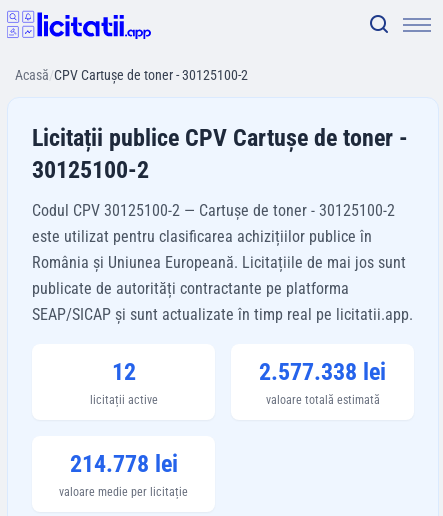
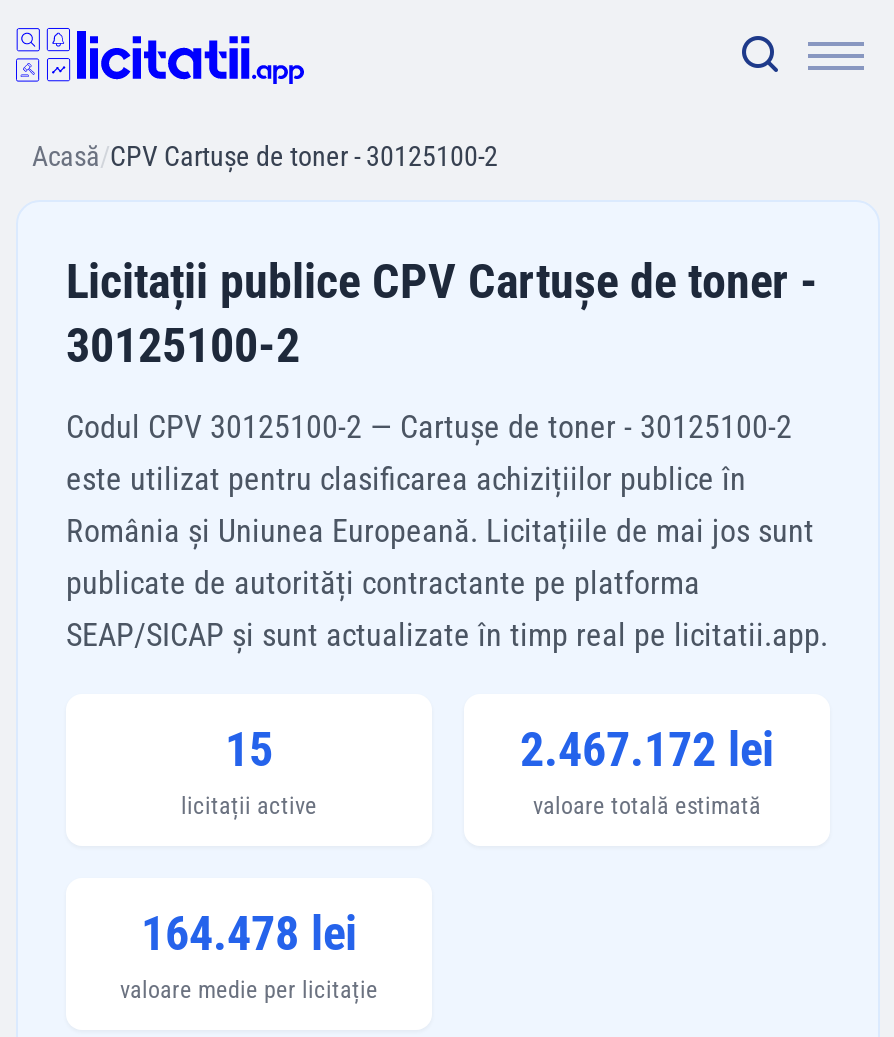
[111,358,135,386] 12 -> [225,722,273,778] 15
[259,358,386,386] 2.577.338 lei -> [520,722,774,778] 2.467.172 lei
[69,450,177,478] 214.778 lei -> [141,906,357,962] 164.478 lei

